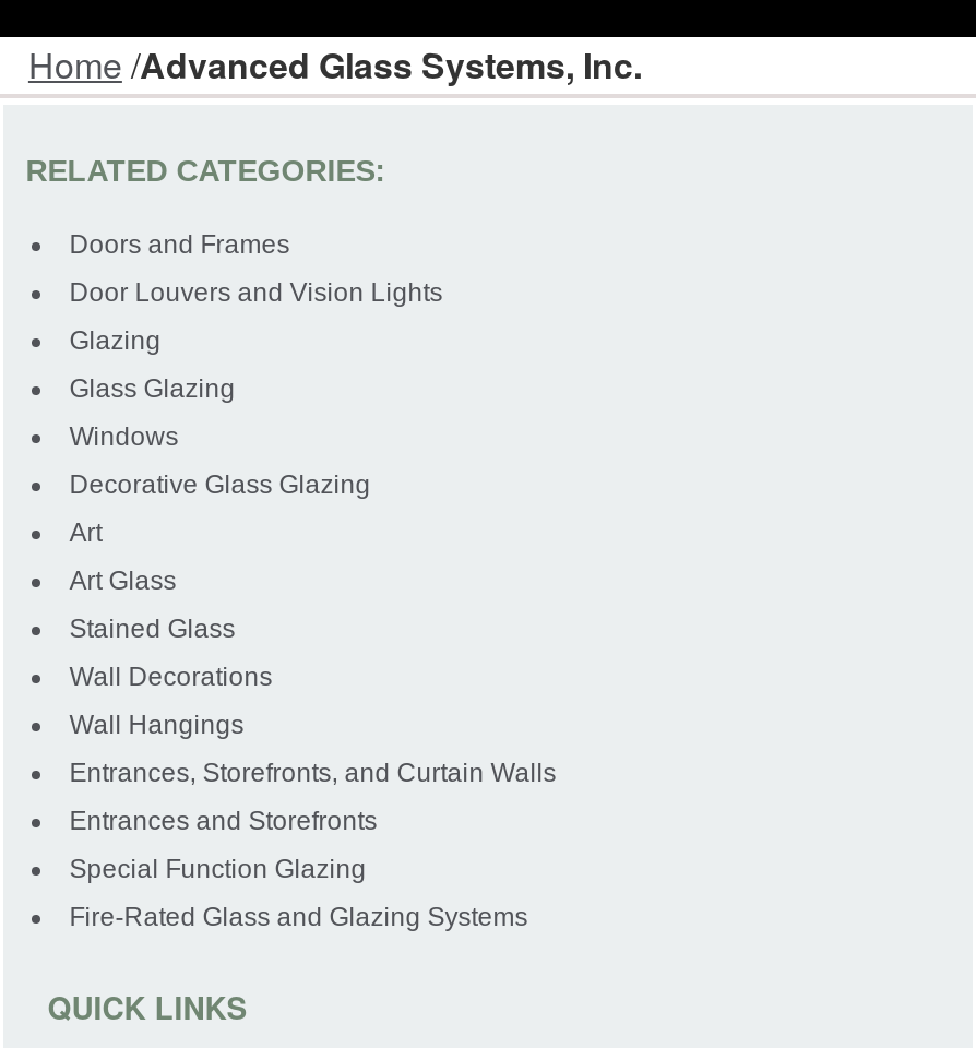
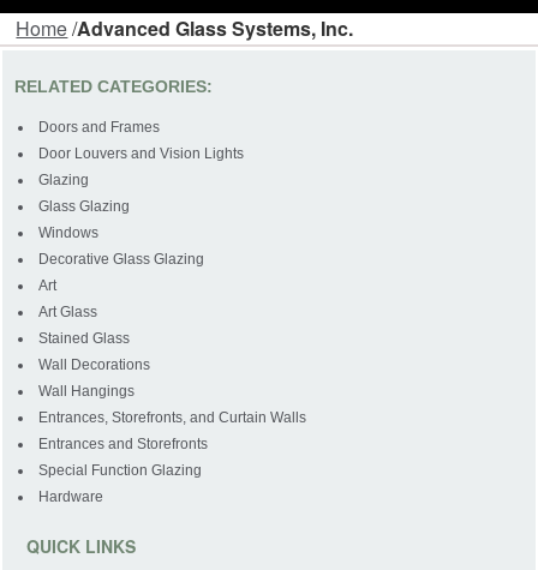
[69,902,528,932] Fire-Rated Glass and Glazing Systems -> [39,488,104,505] Hardware

